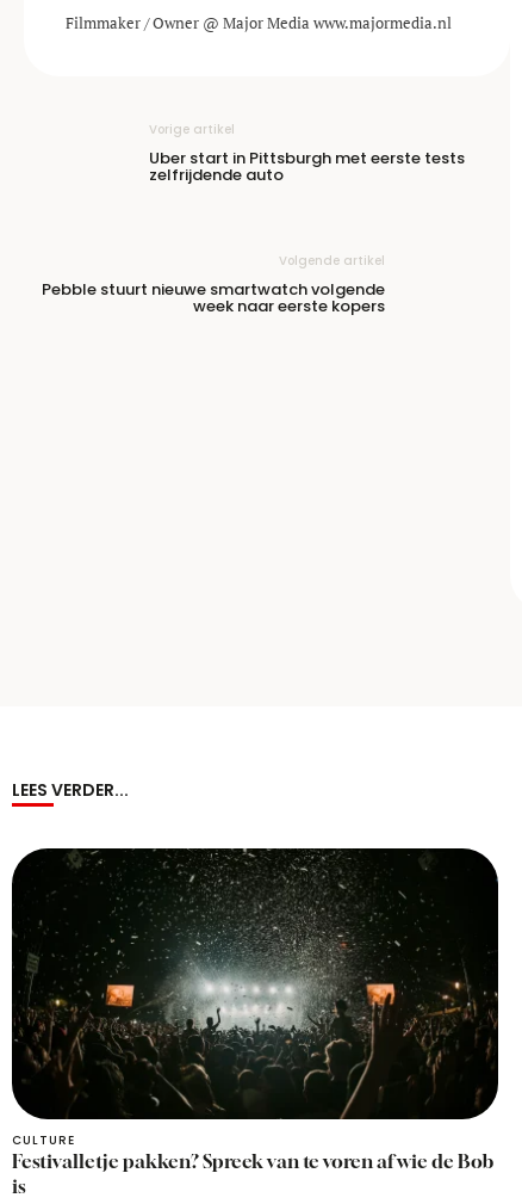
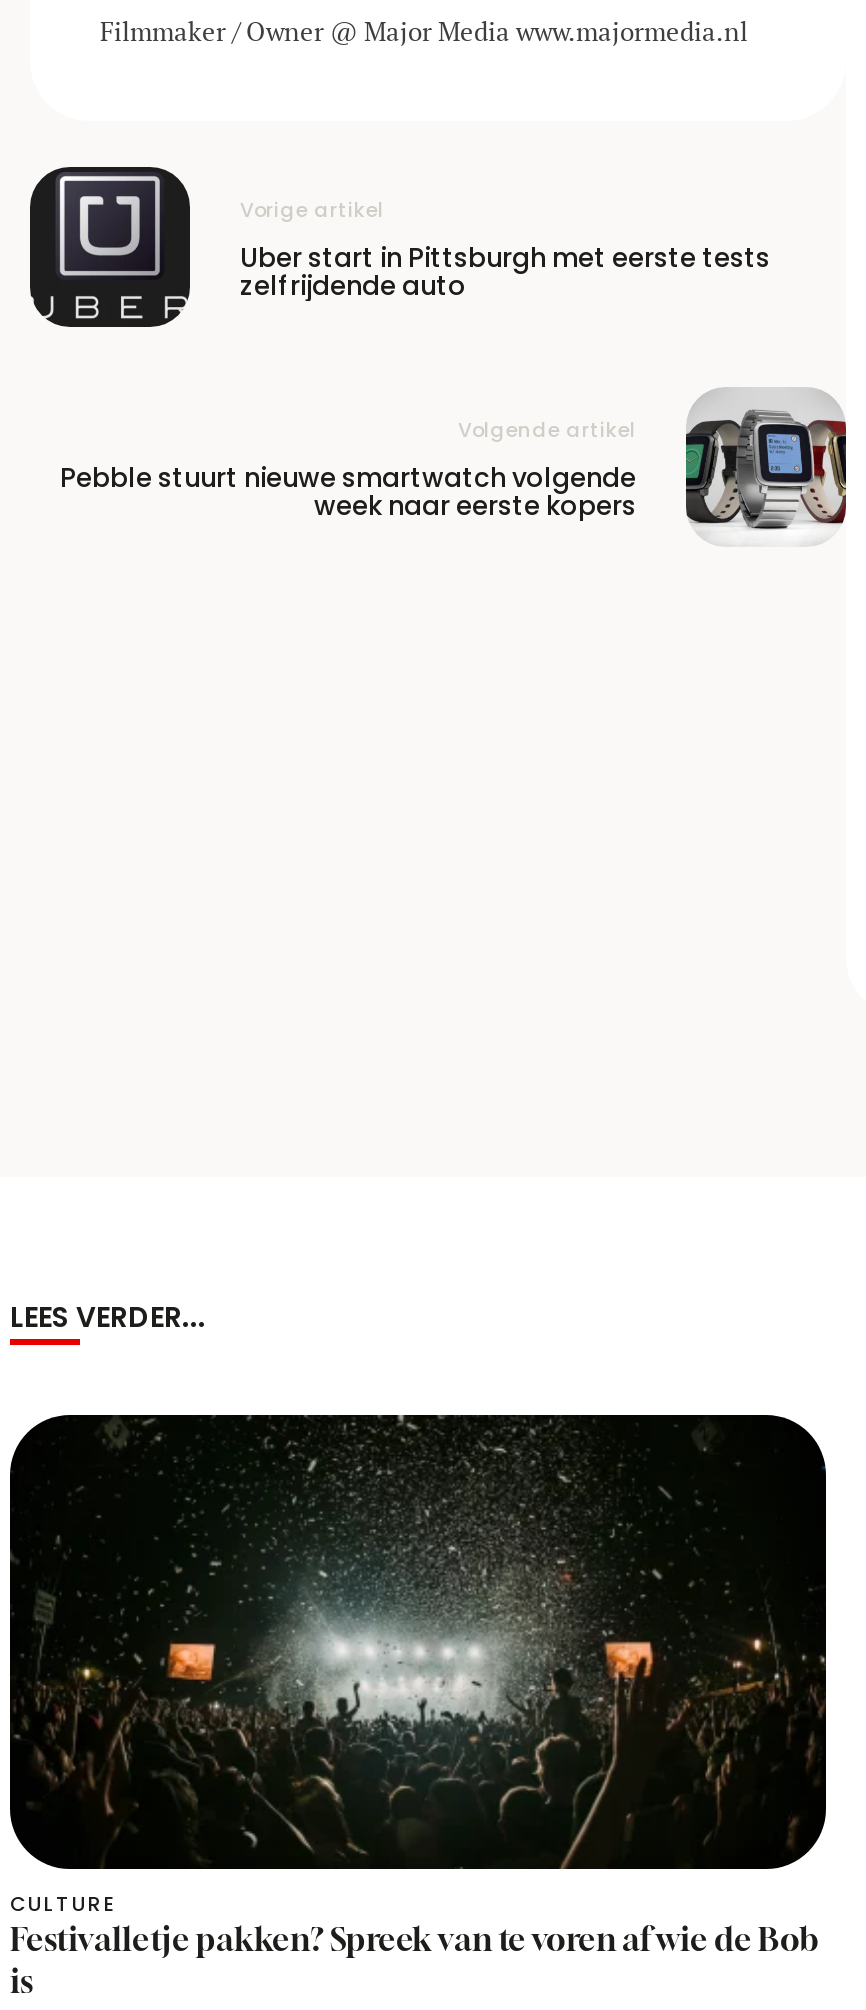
none -> [28,165,192,329] [image]
none -> [684,389,848,531] [image]

